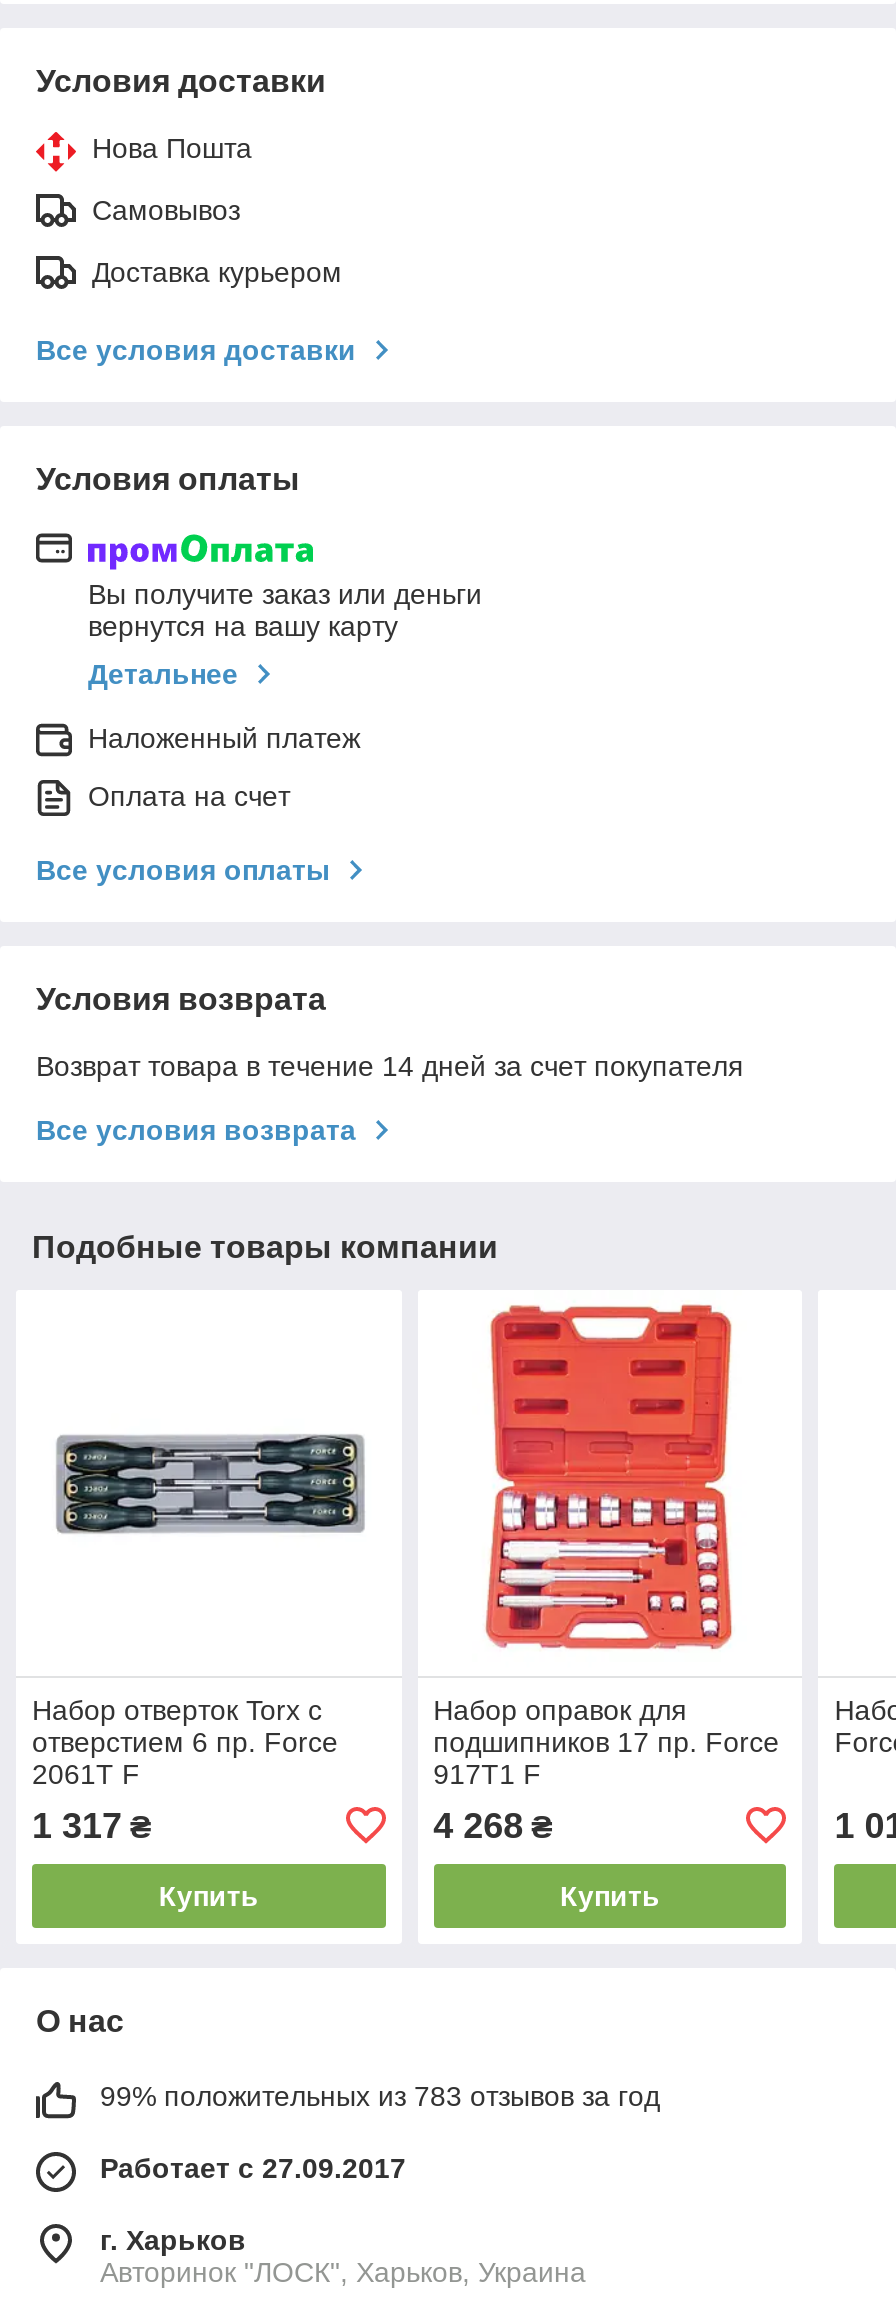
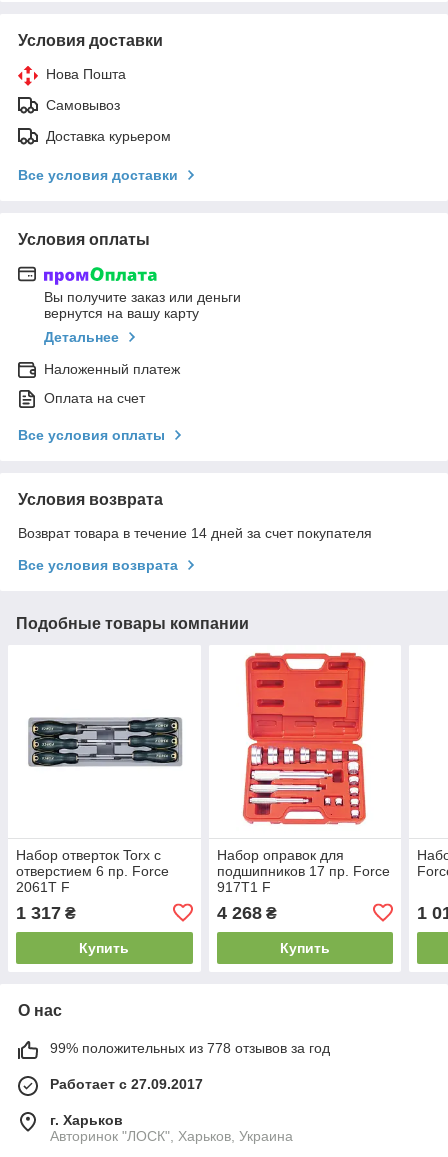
[100,2080,660,2112] 99% положительных из 783 отзывов за год -> [50,1040,330,1056] 99% положительных из 778 отзывов за год

